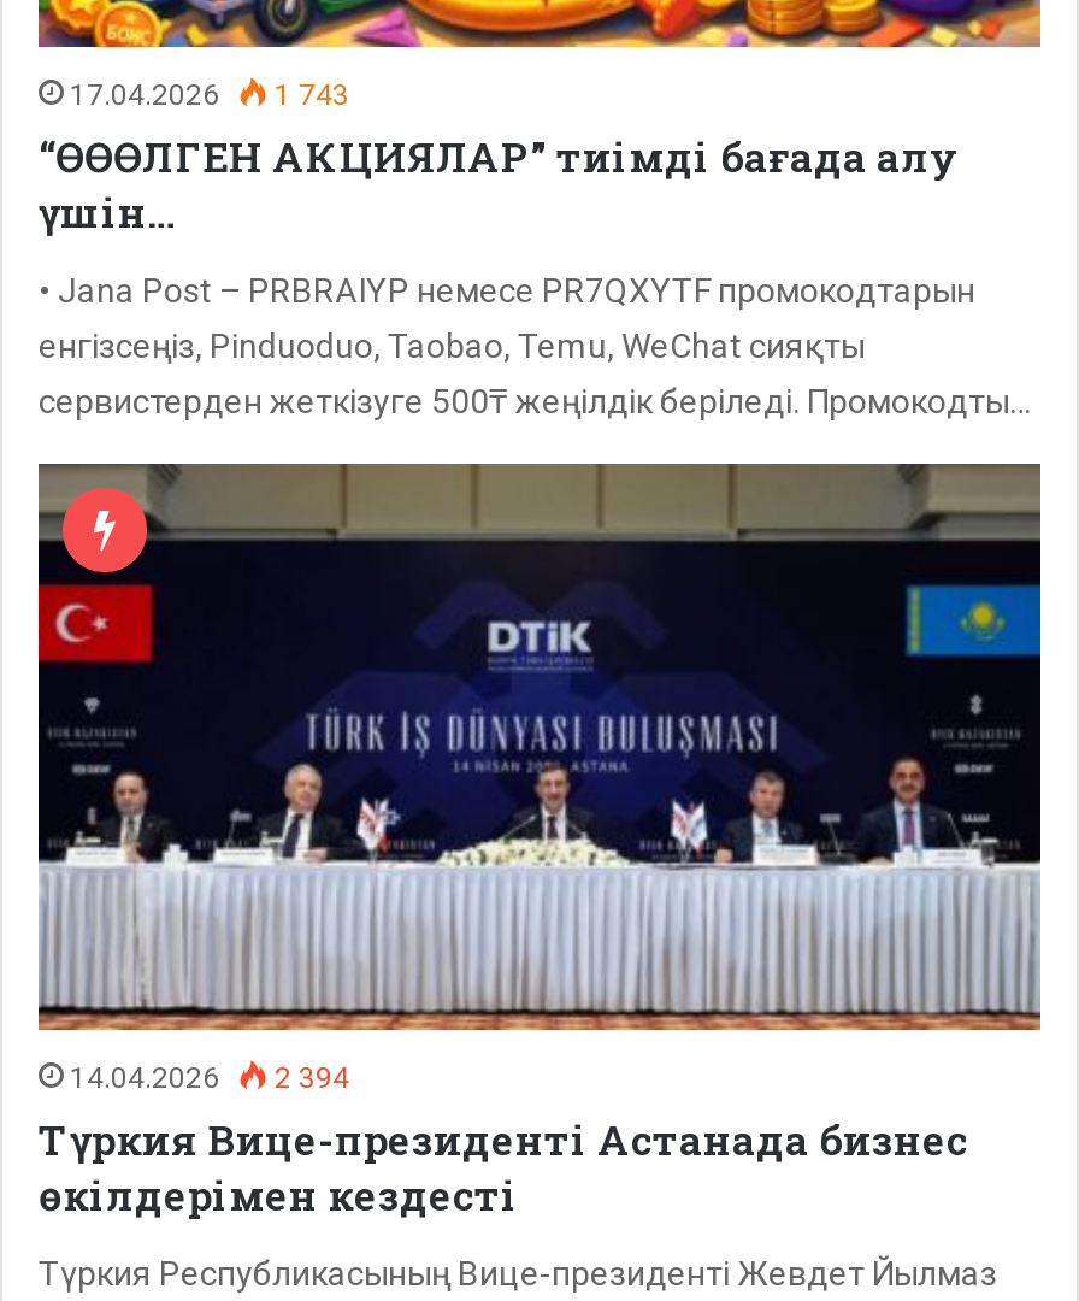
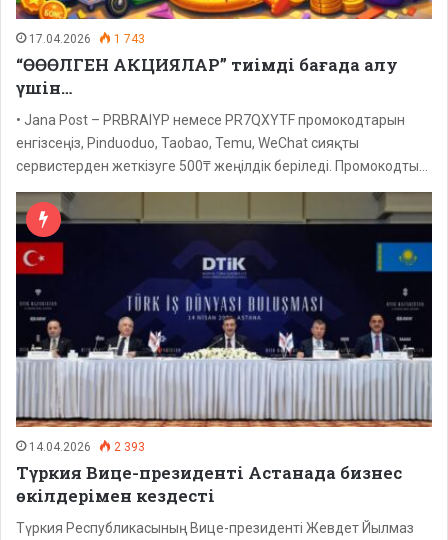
[70,1060,349,1094] 14.04.2026 2 394 -> [29,440,145,454] 14.04.2026 2 393

